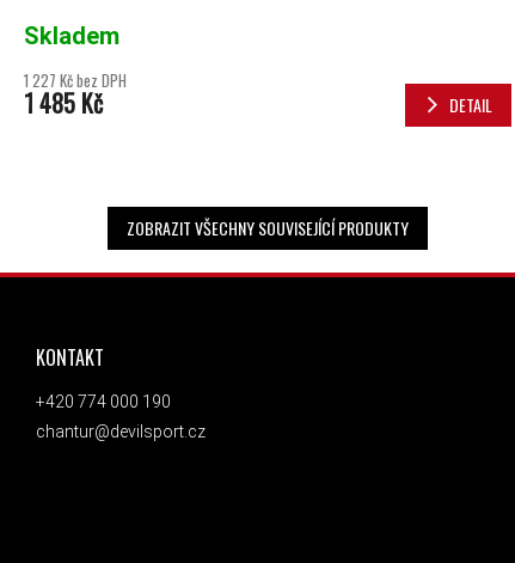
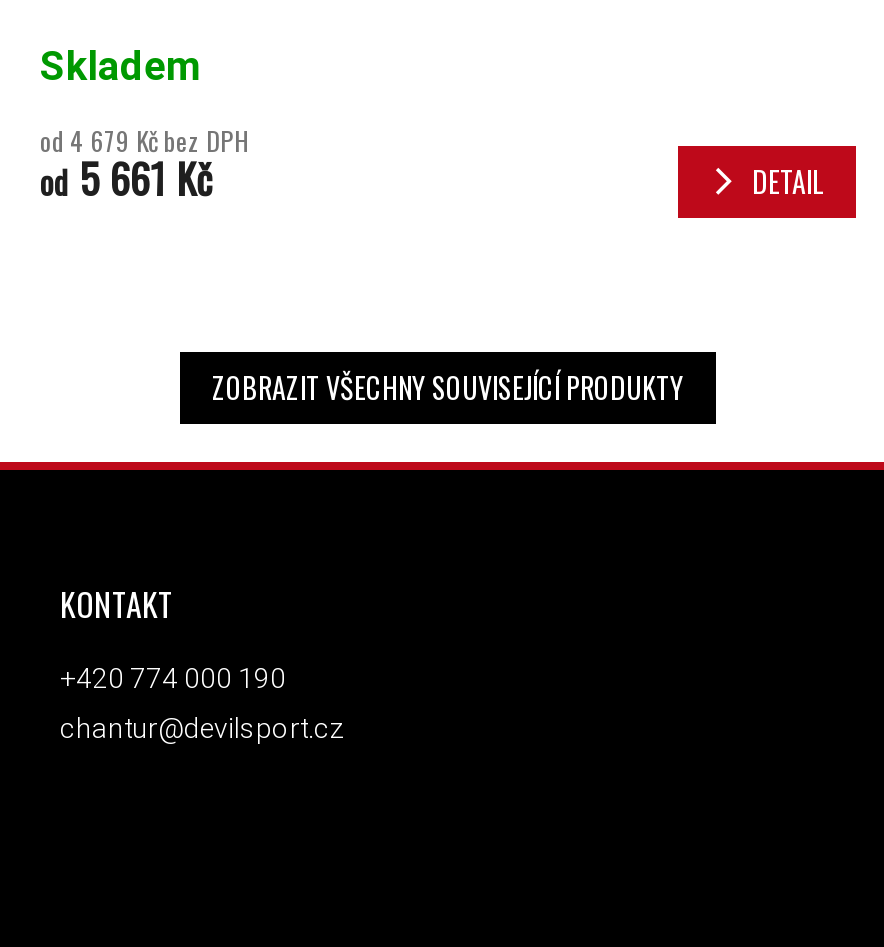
[24,69,127,121] 1 227 Kč bez DPH | 1 485 Kč -> [40,121,248,209] od 4 679 Kč bez DPH | od5 661 Kč

